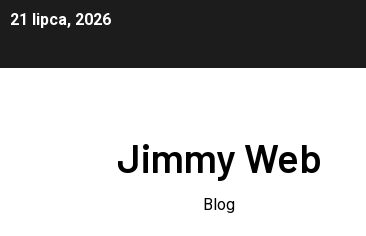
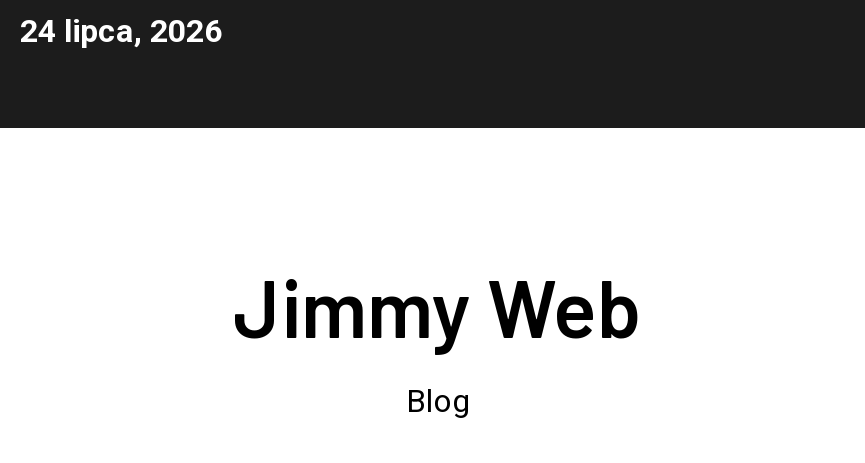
[10,10,111,29] 21 lipca, 2026 -> [20,13,222,51] 24 lipca, 2026

